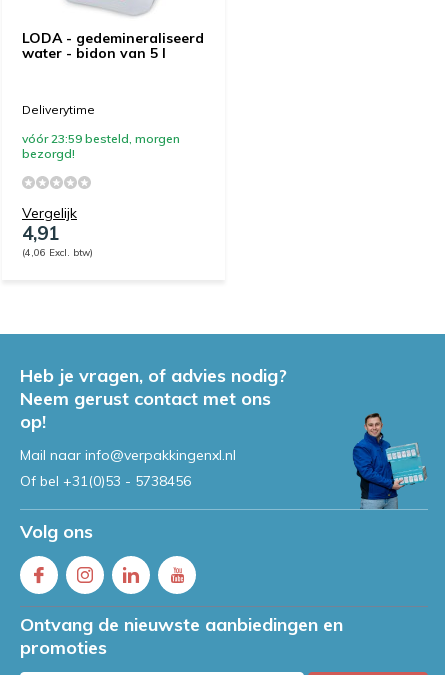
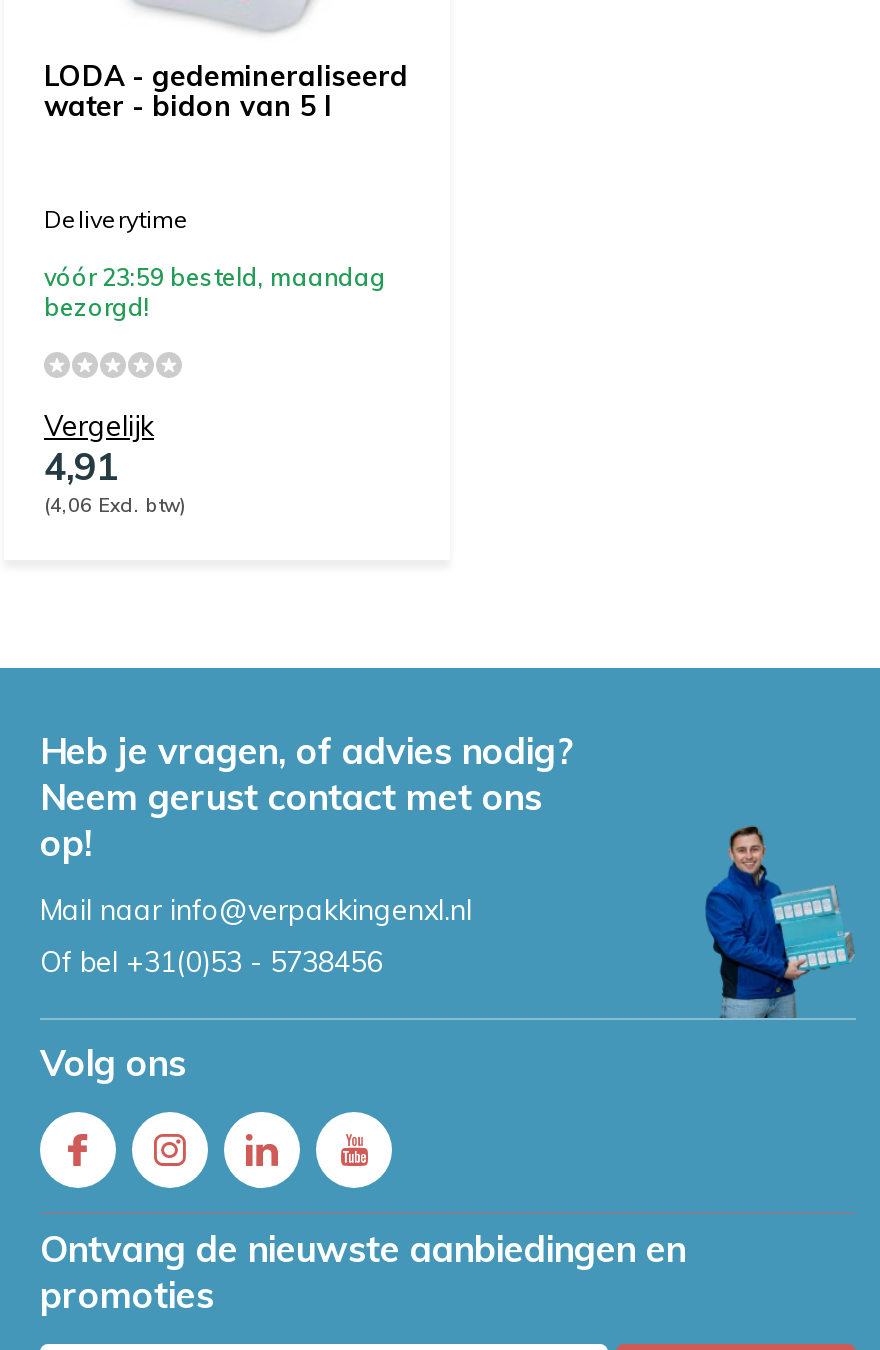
[22,131,180,146] vóór 23:59 besteld, morgen -> [44,262,386,292] vóór 23:59 besteld, maandag

